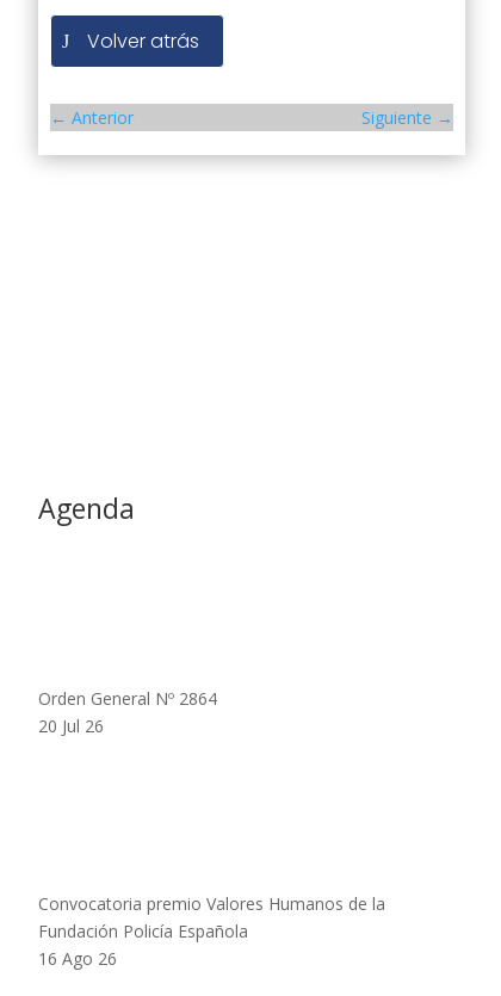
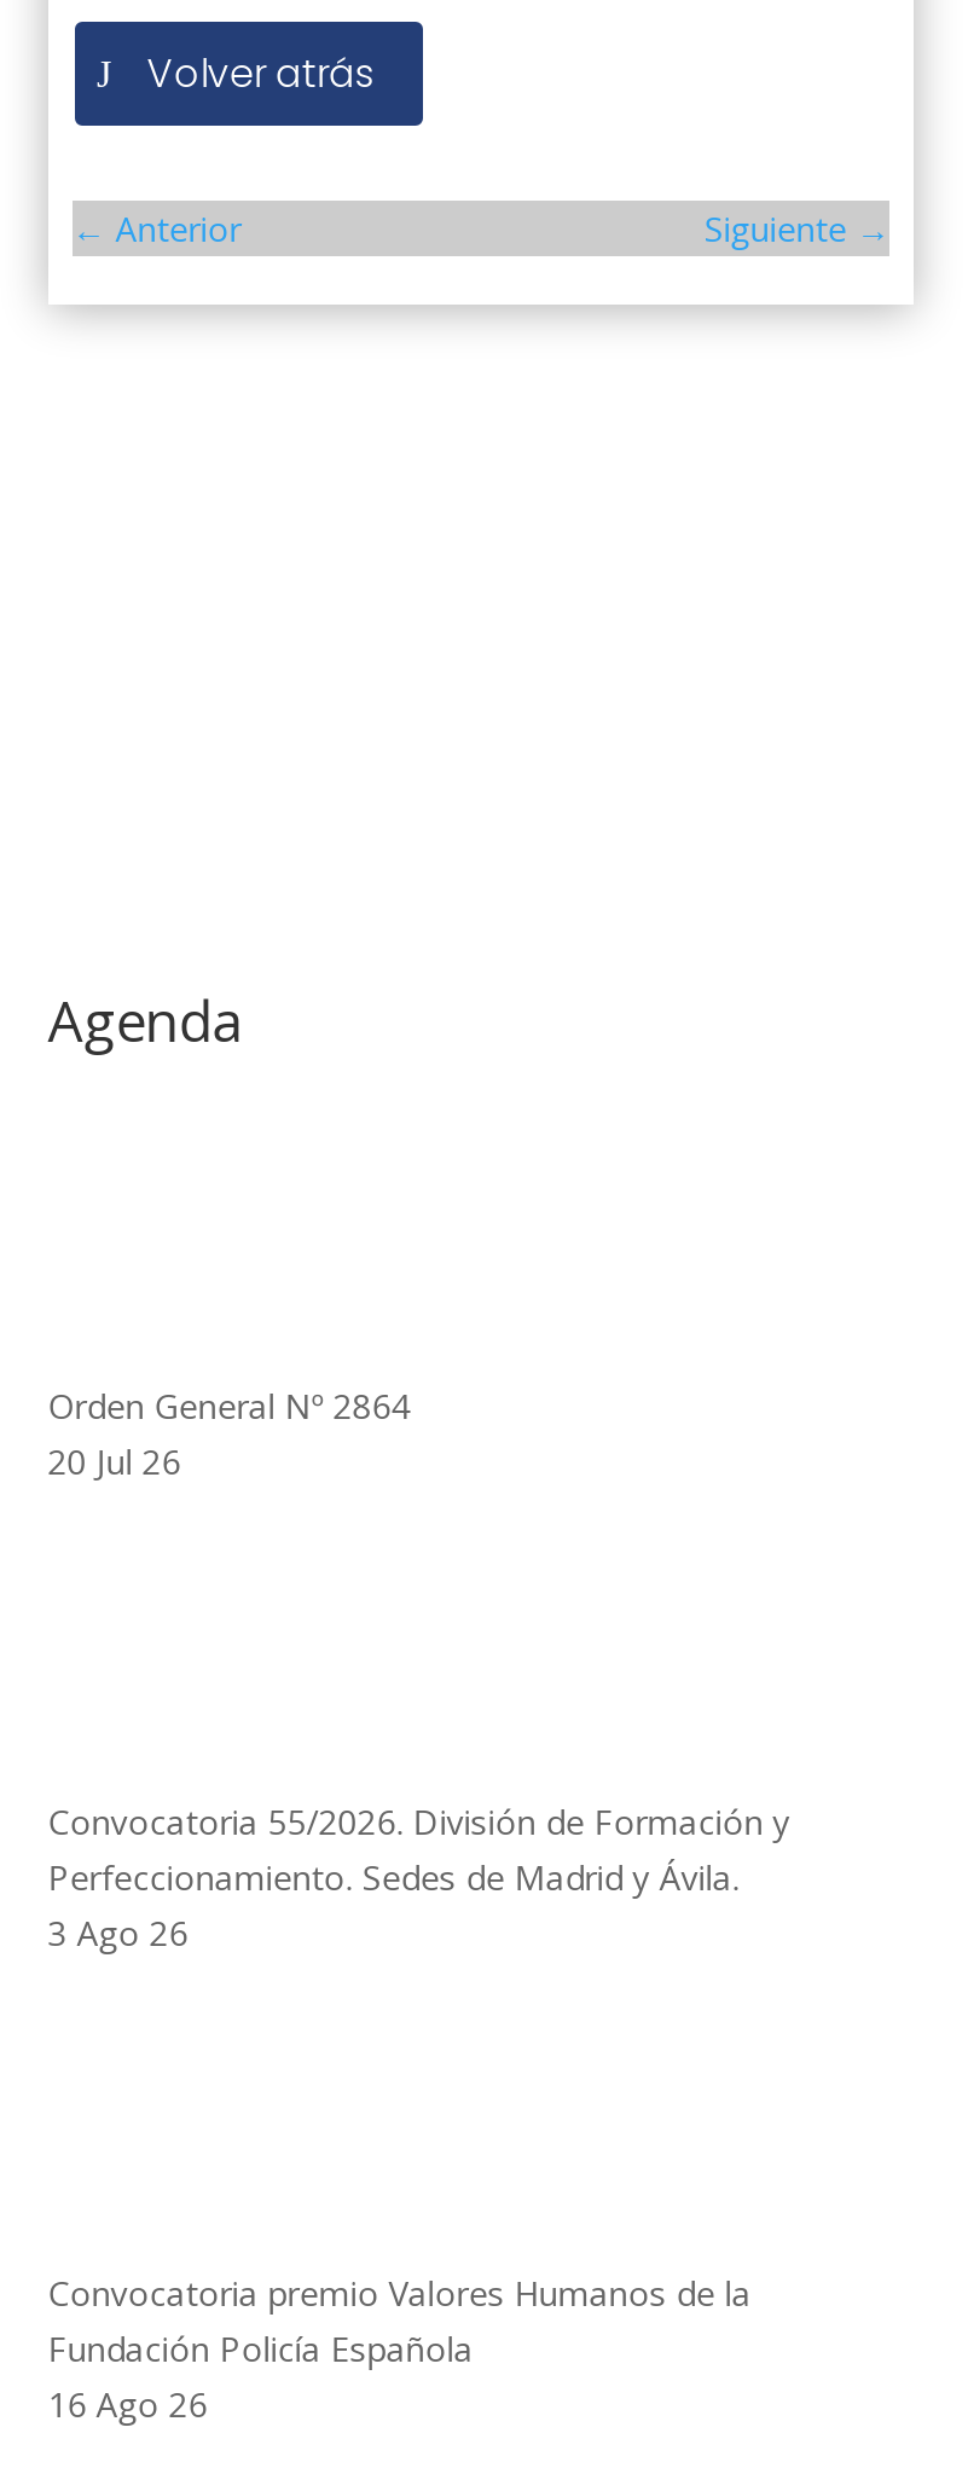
none -> [48,1799,790,1956] Convocatoria 55/2026. División de Formación y | Perfeccionamiento. Sedes de Madrid y Ávila. | 3 Ago 26

